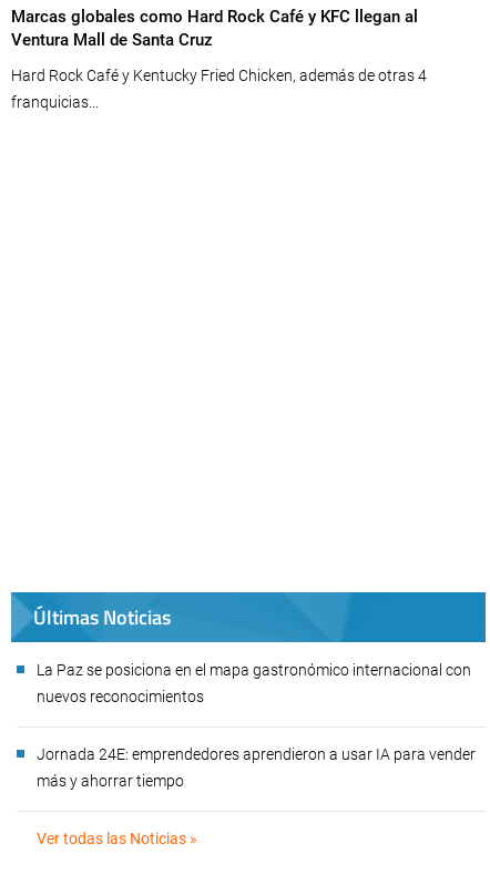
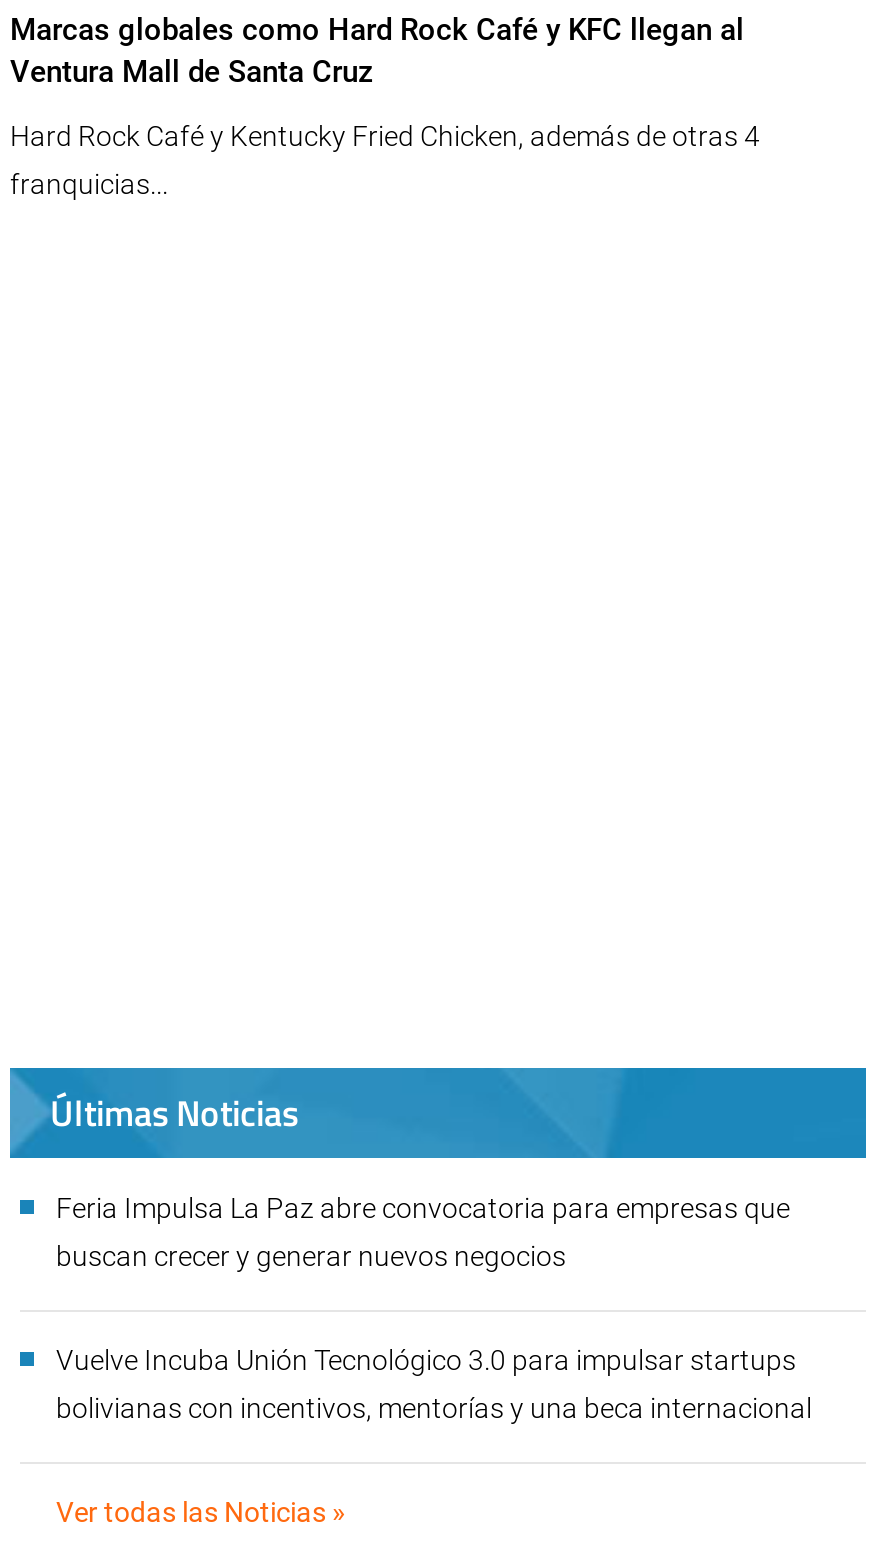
[37,661,471,679] La Paz se posiciona en el mapa gastronómico internacional con -> [56,1192,790,1224] Feria Impulsa La Paz abre convocatoria para empresas que
[37,688,204,705] nuevos reconocimientos -> [56,1240,566,1272] buscan crecer y generar nuevos negocios
[37,745,476,763] Jornada 24E: emprendedores aprendieron a usar IA para vender -> [56,1344,796,1376] Vuelve Incuba Unión Tecnológico 3.0 para impulsar startups
[37,772,184,790] más y ahorrar tiempo -> [56,1392,818,1424] bolivianas con incentivos, mentorías y una beca internacional

